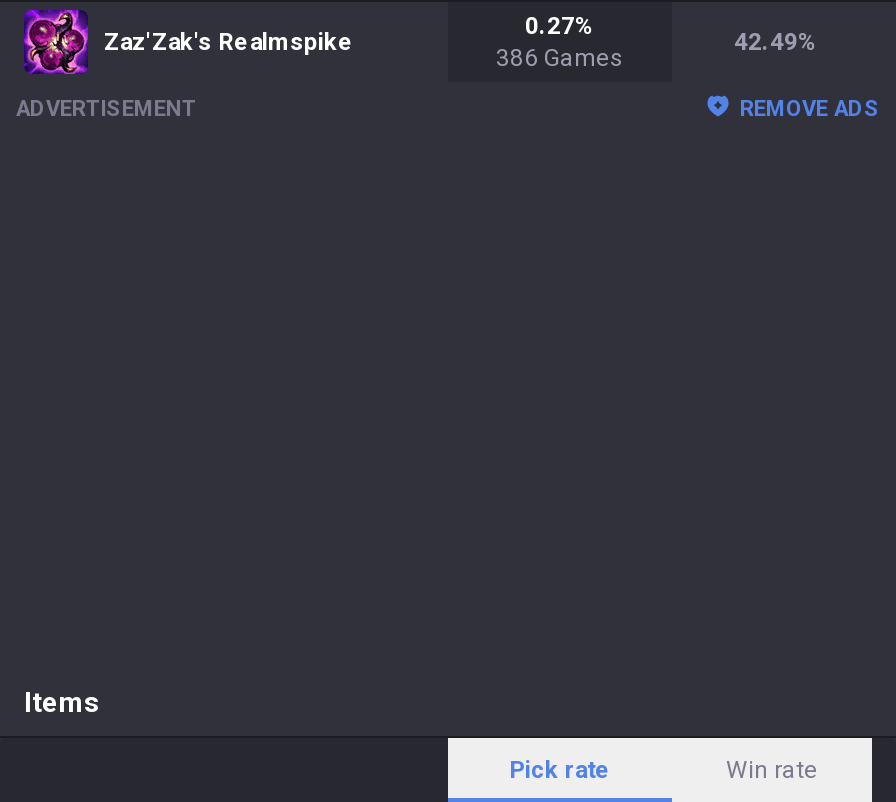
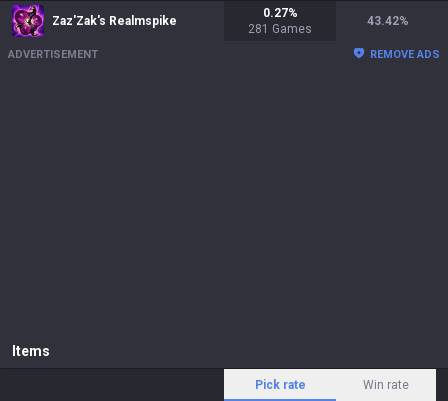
[734,28,818,56] 42.49% -> [367,14,409,28] 43.42%
[496,44,624,72] 386 Games -> [248,22,312,36] 281 Games

